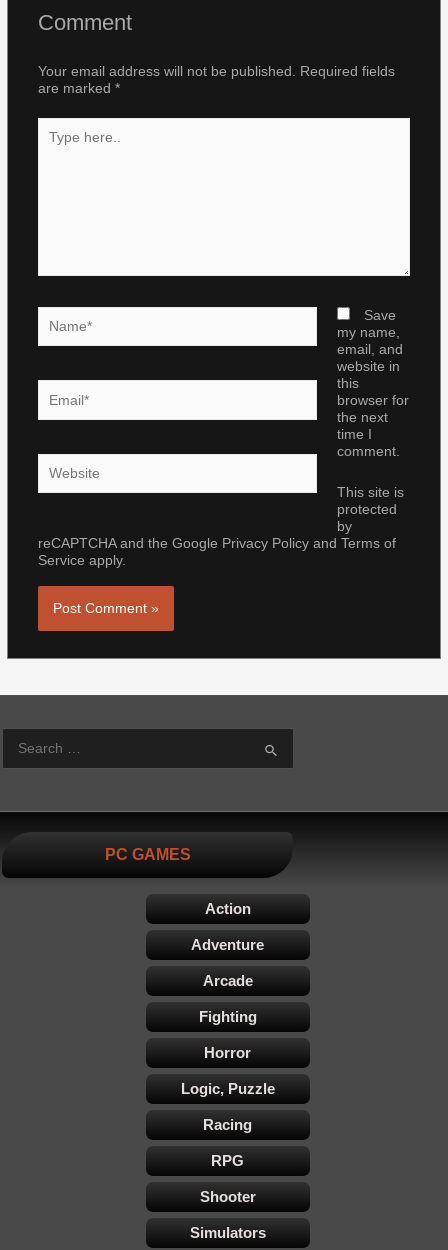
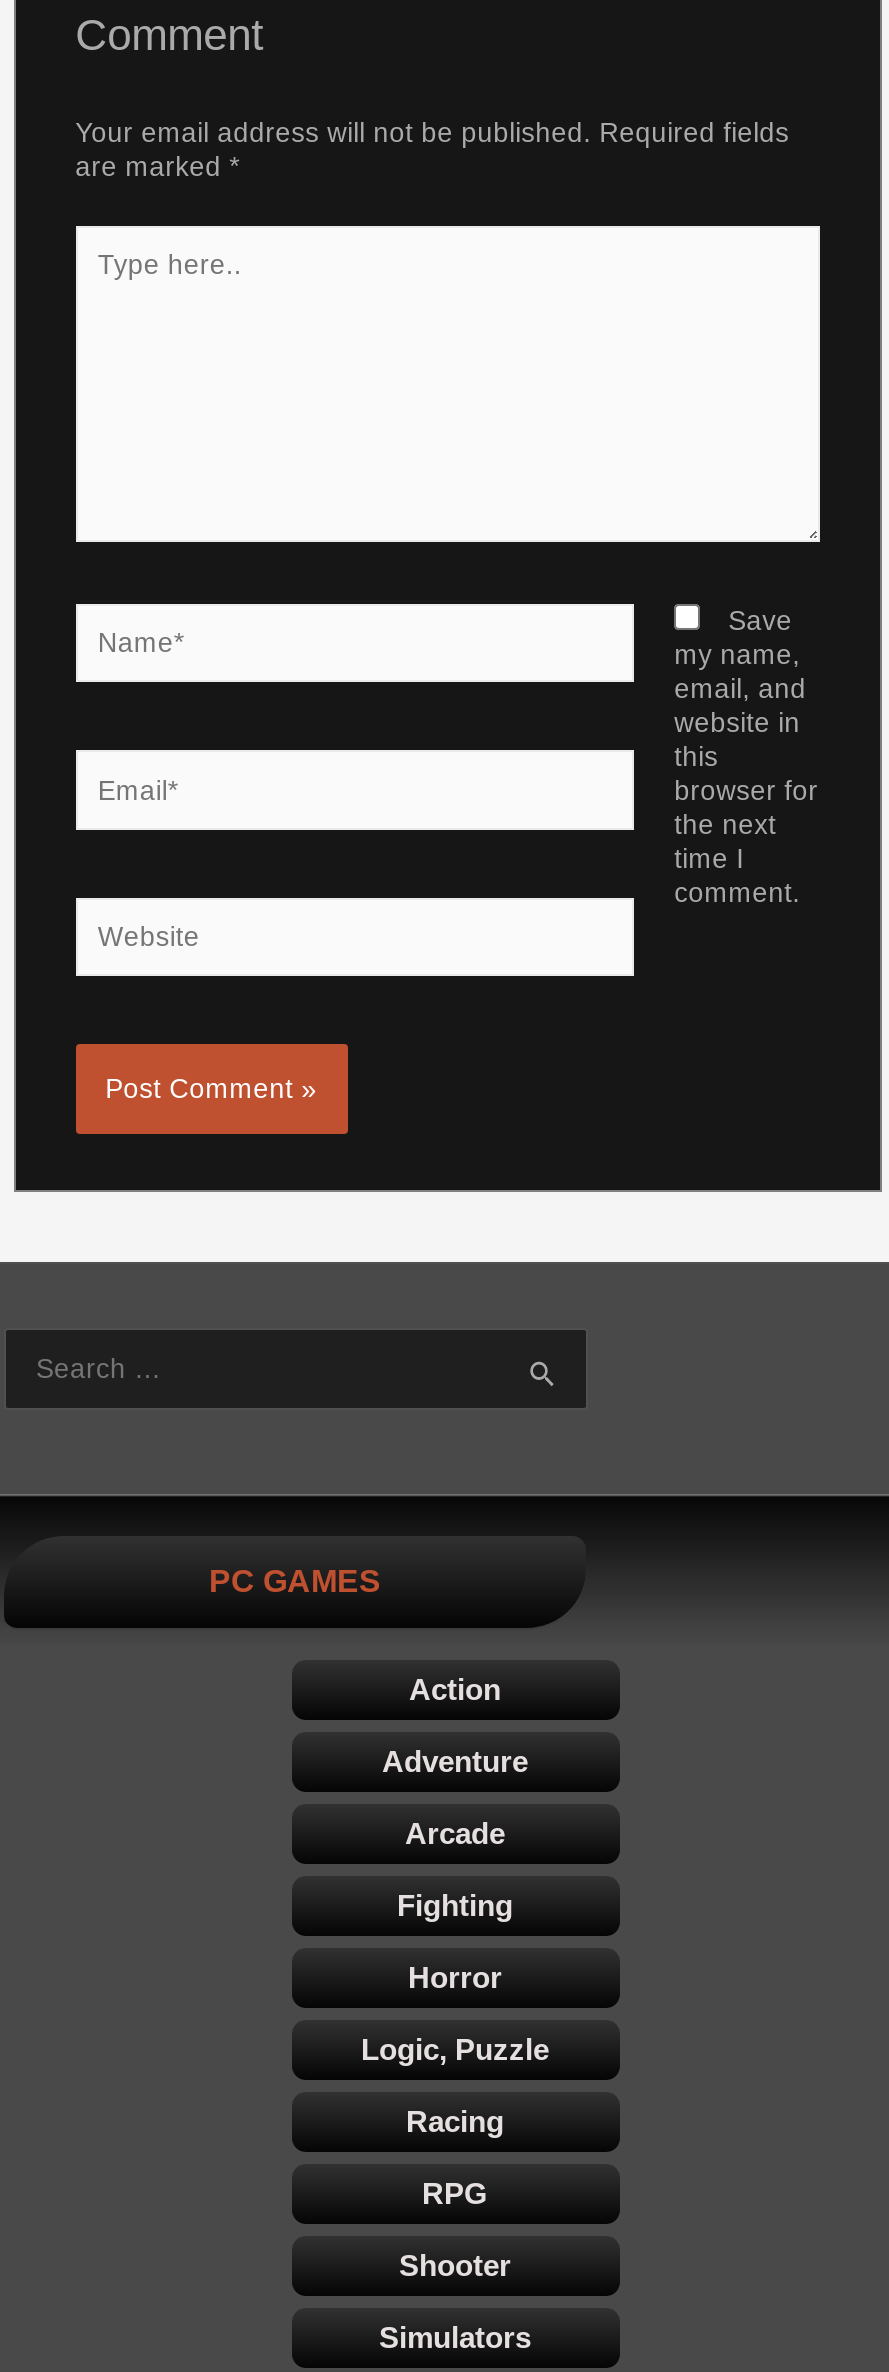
[38,485,404,568] This site is | protected | by | reCAPTCHA and the Google Privacy Policy and Terms of | Service apply. -> none

